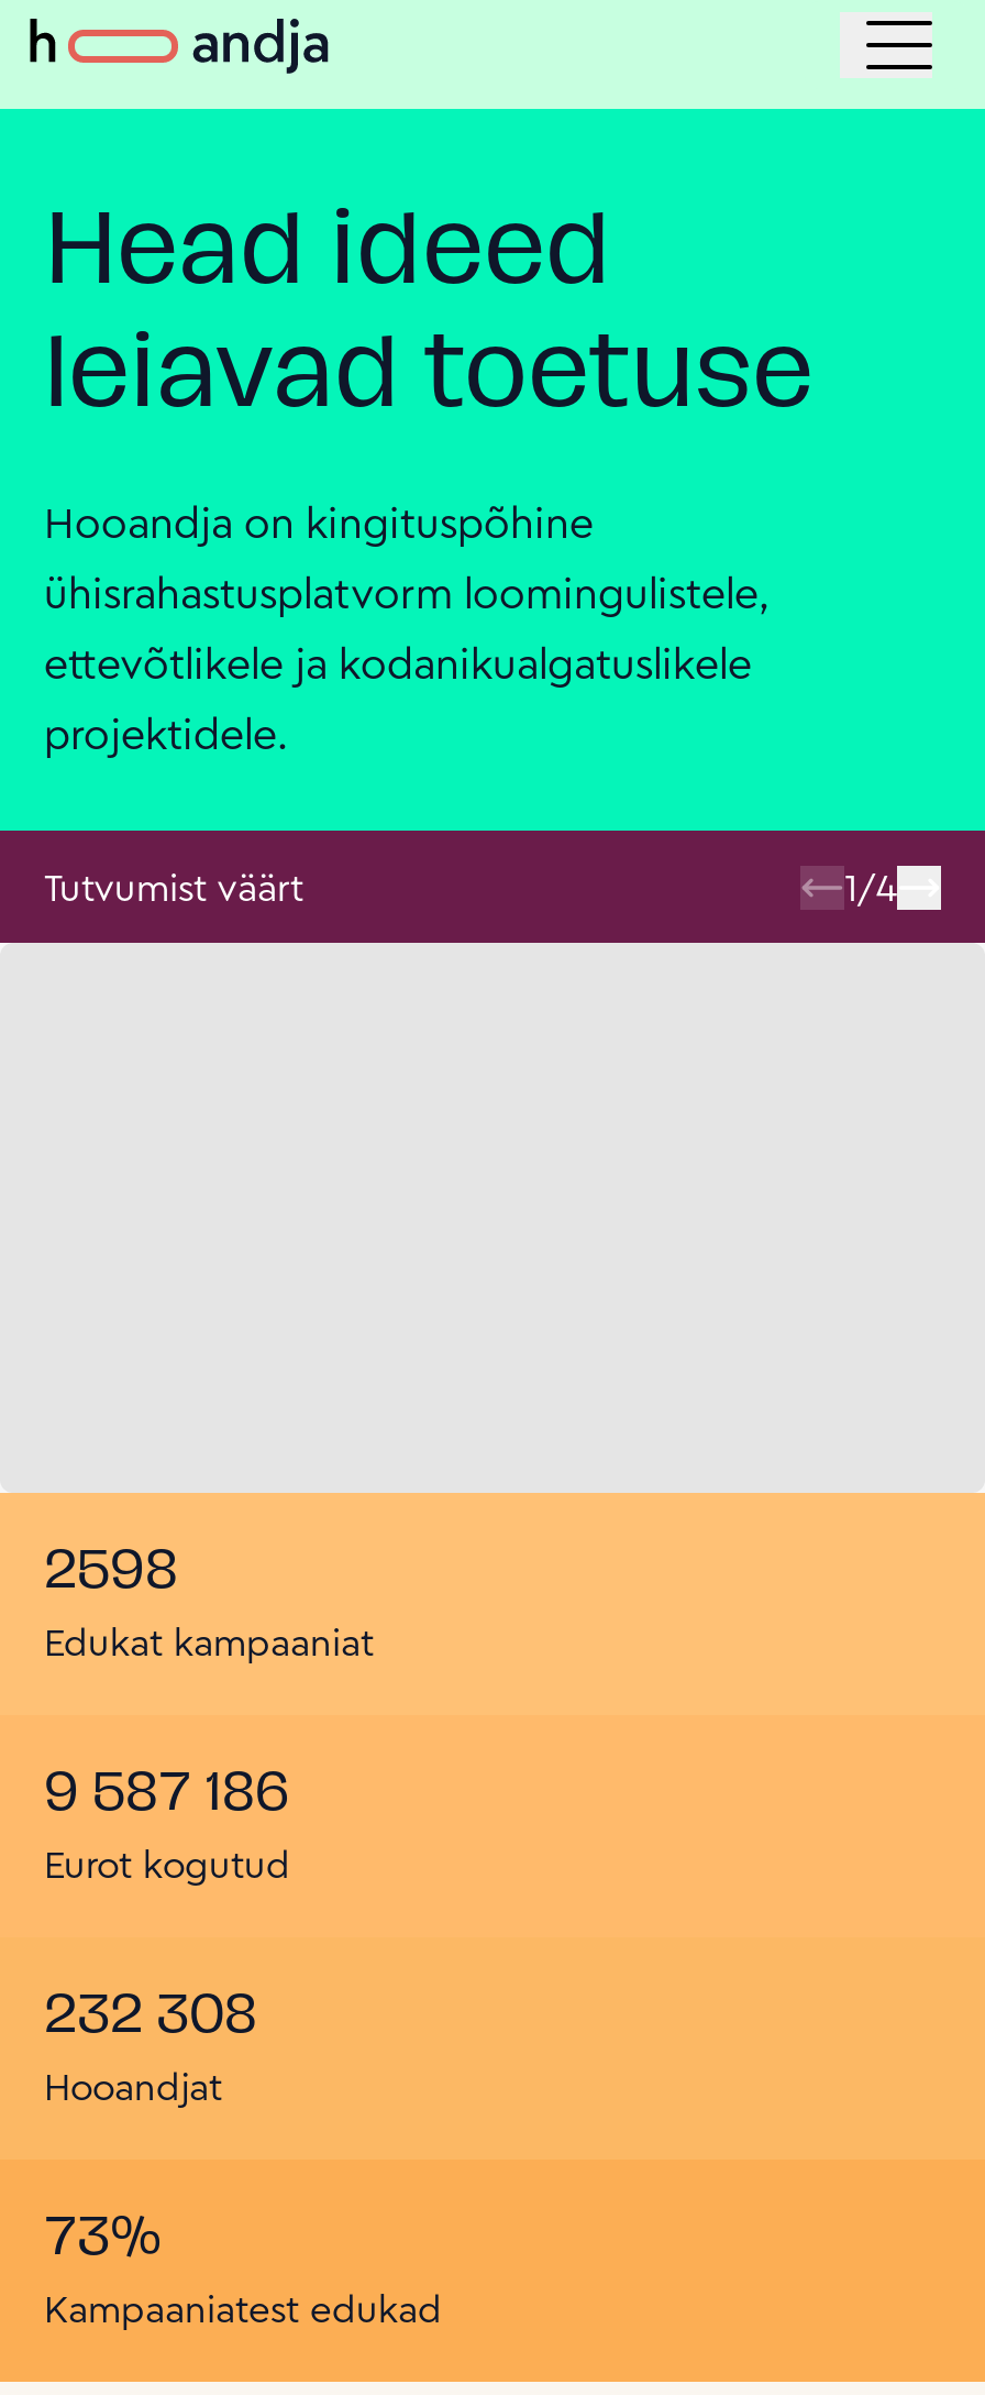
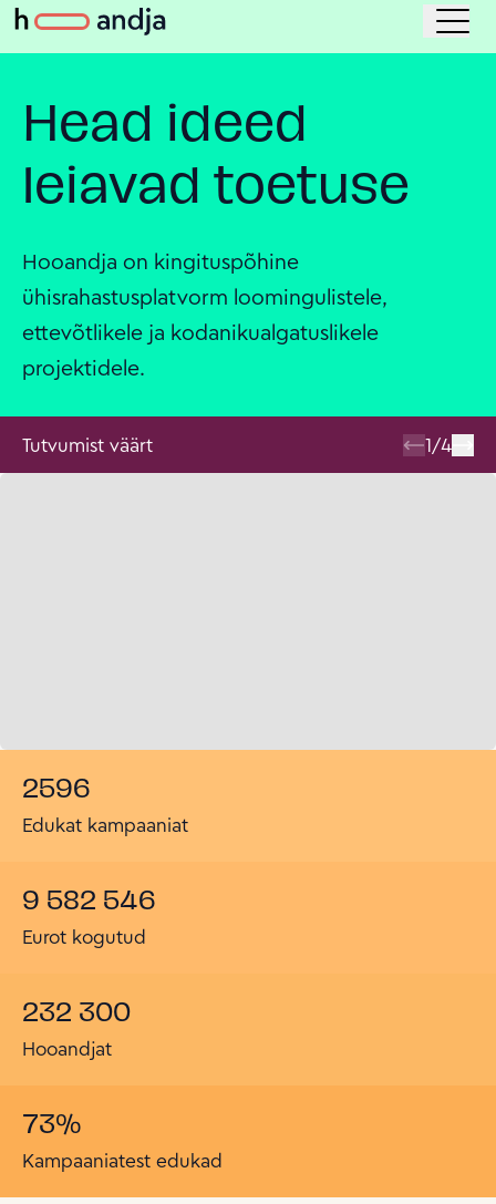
[44,1526,178,1623] 2598 -> [22,766,91,815] 2596
[44,1748,290,1845] 9 587 186 -> [22,878,156,927] 9 582 546
[44,1970,257,2067] 232 308 -> [22,990,131,1039] 232 300

